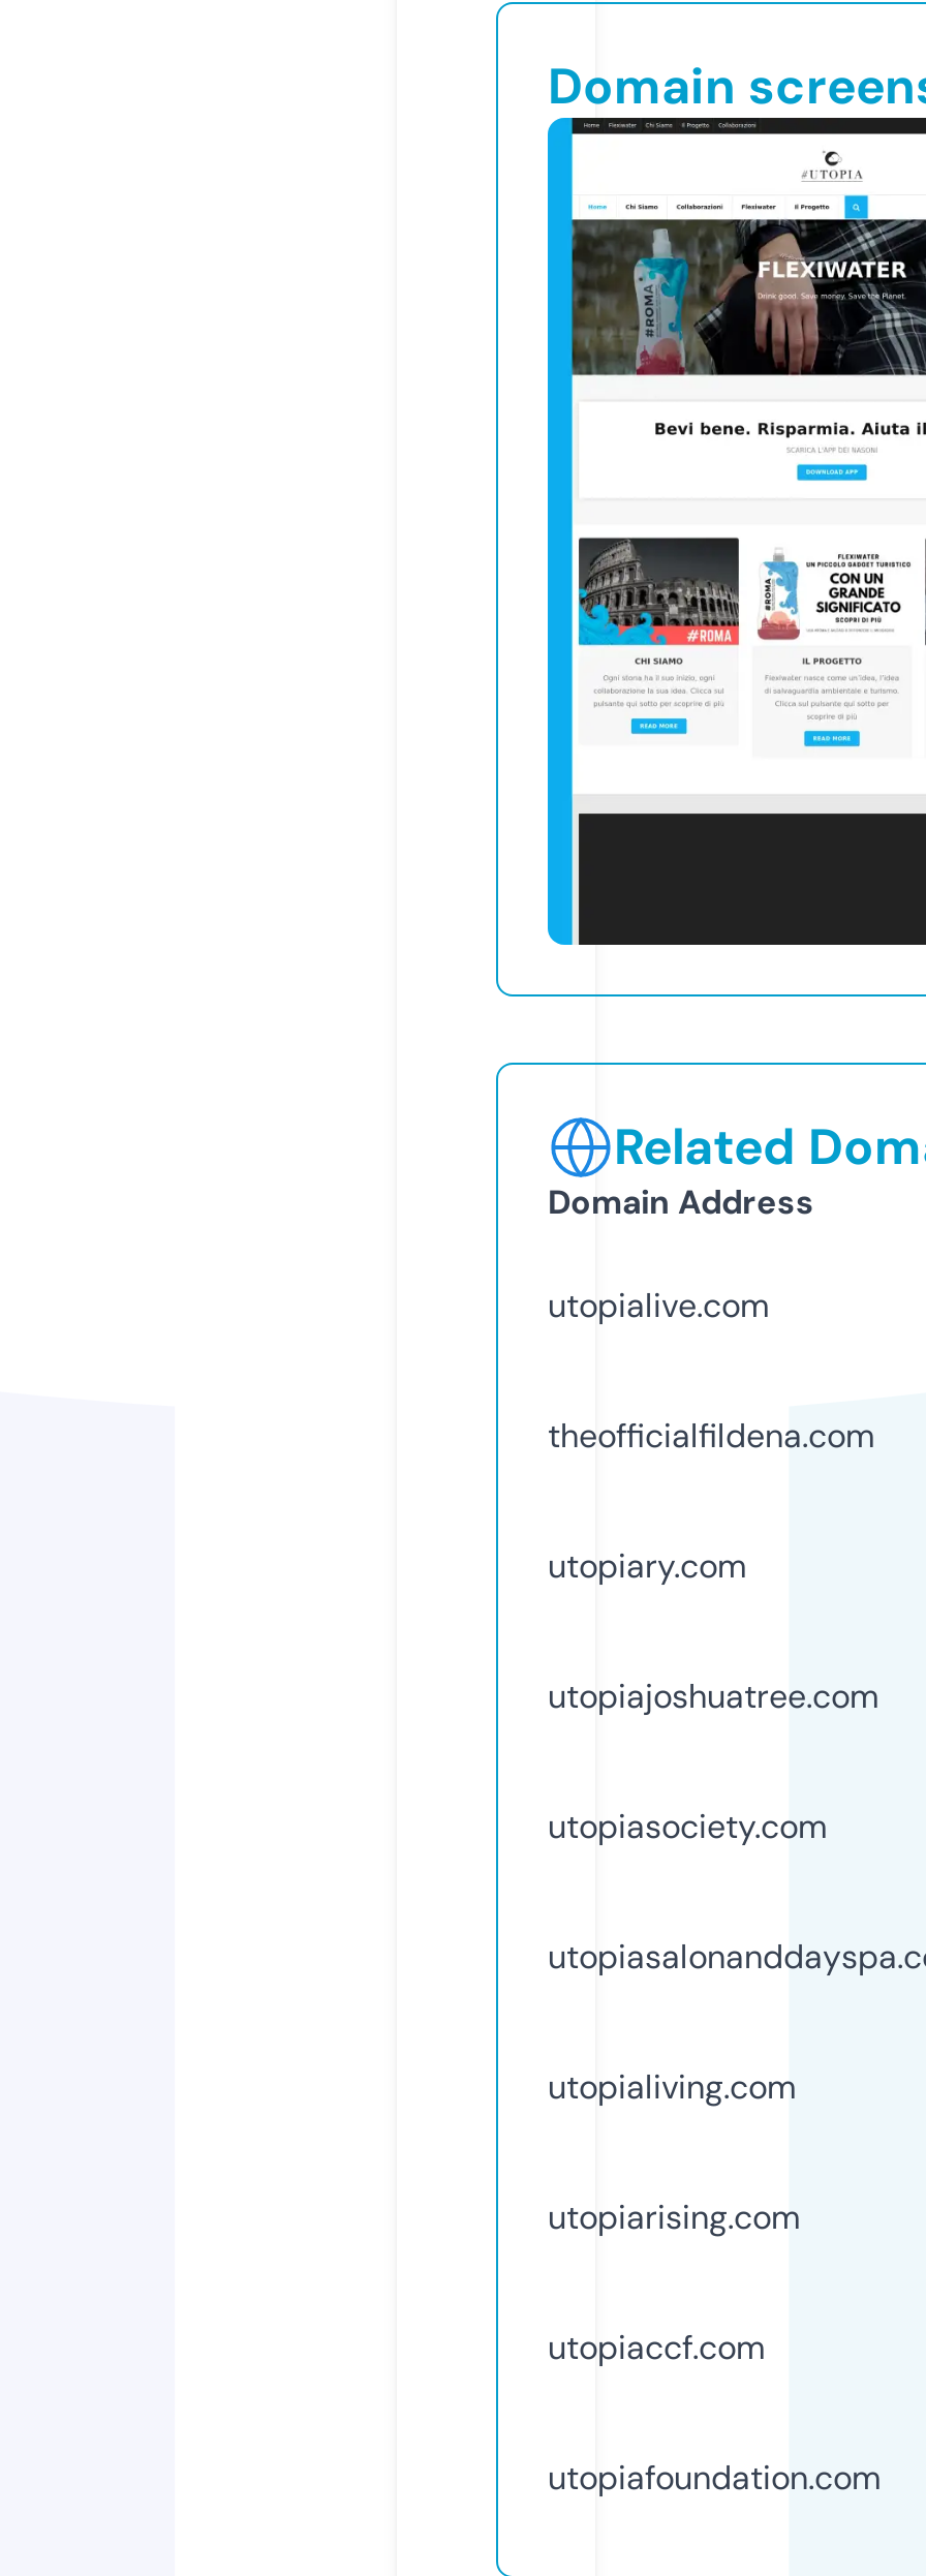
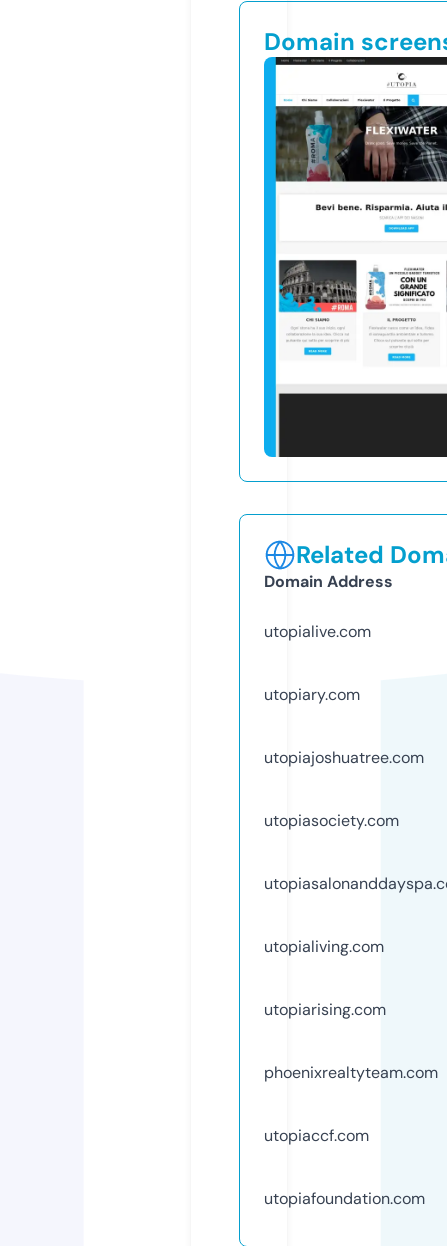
[548,1414,874,1457] theofficialfildena.com -> none
moved [548,1544,878,2239] -> [264,684,424,1020]: utopiary.com | utopiajoshuatree.com | utopiasociety.com | utopialiving.com | utopiarising.com
none -> [264,1062,438,1083] phoenixrealtyteam.com

